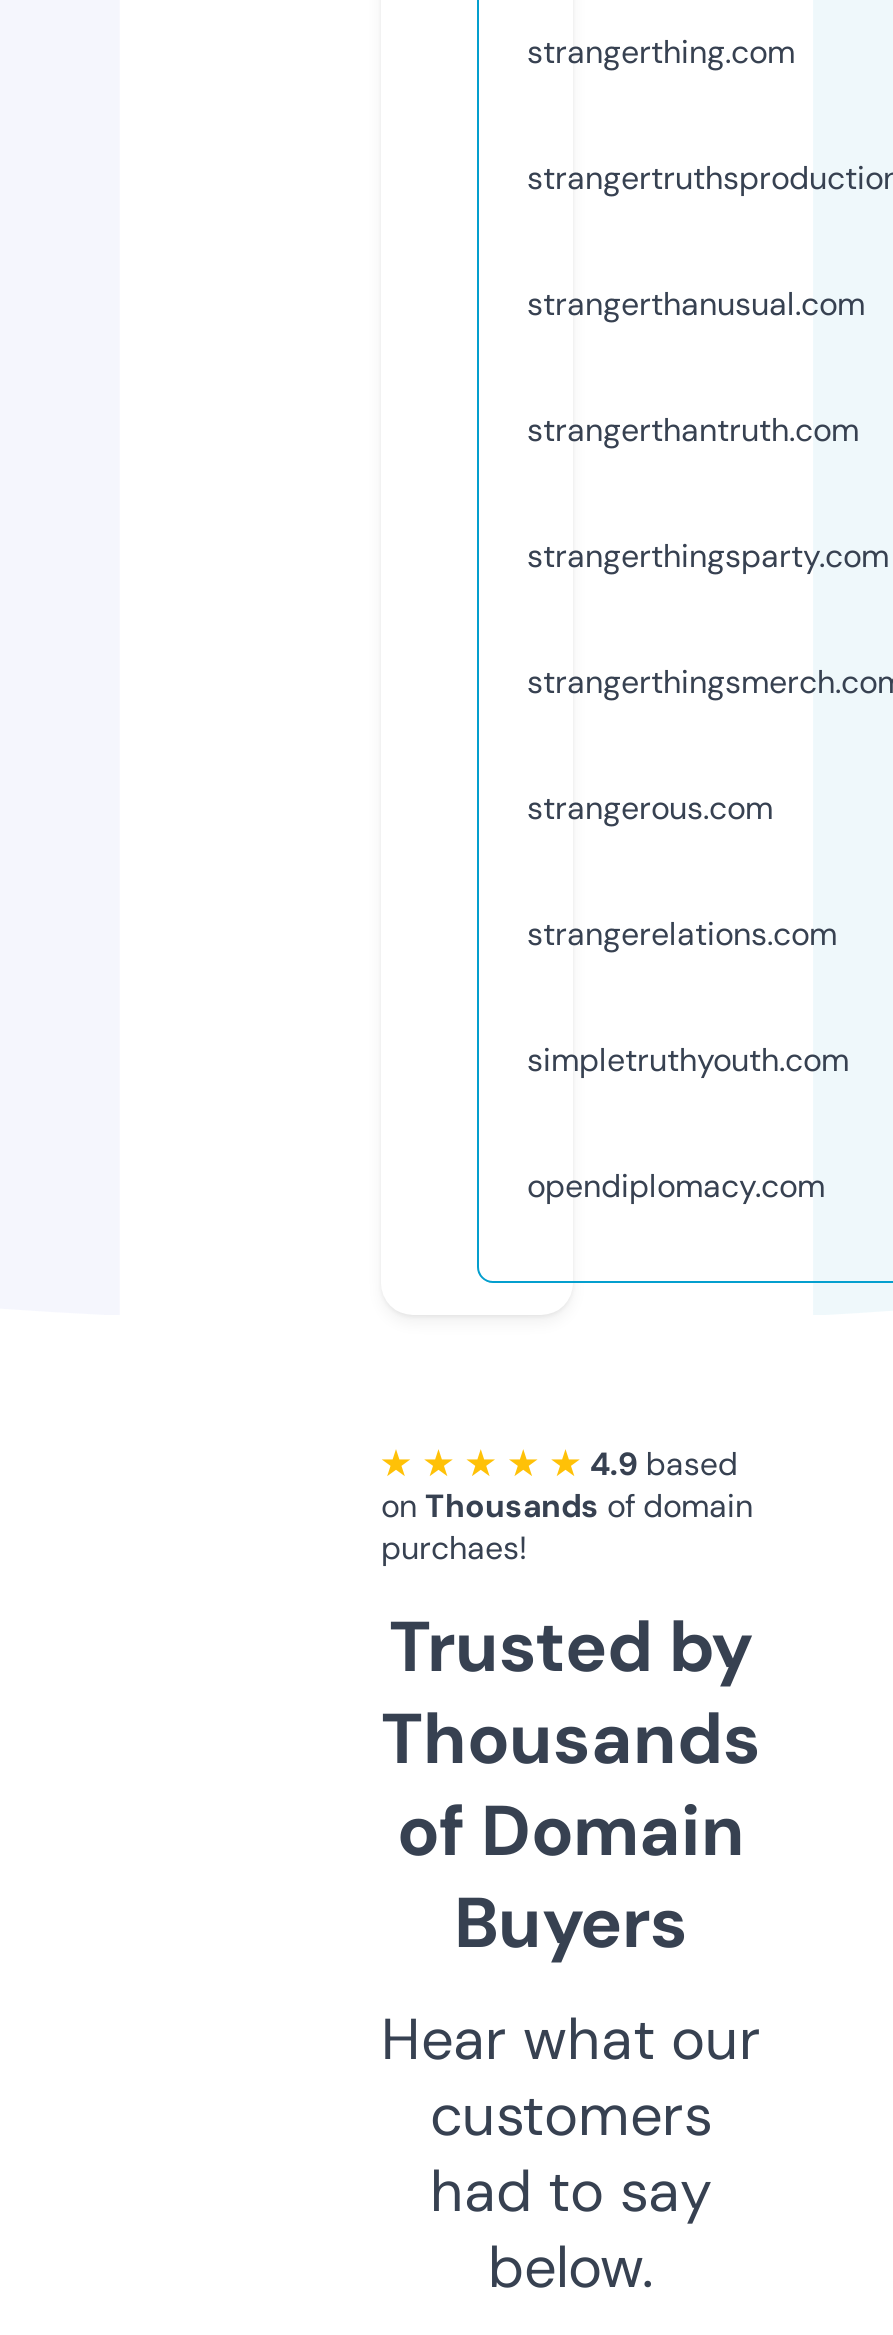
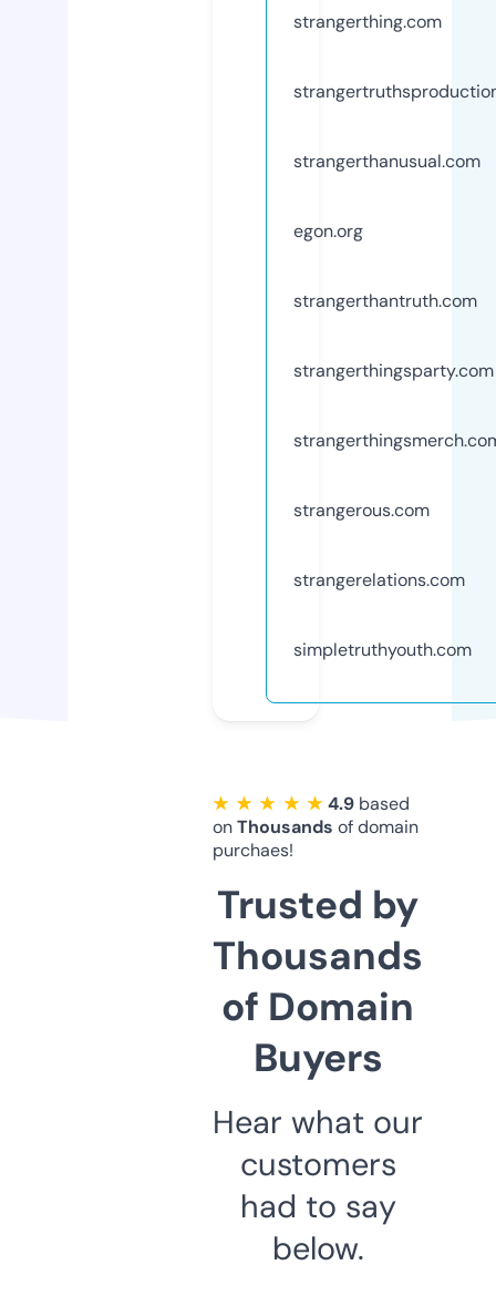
none -> [293,219,363,242] egon.org
moved [527,409,889,1081] -> [293,289,494,661]: strangerthantruth.com | strangerthingsparty.com | strangerous.com | strangerelations.com | simpletruthyouth.com
[527,1165,825,1207] opendiplomacy.com -> none

